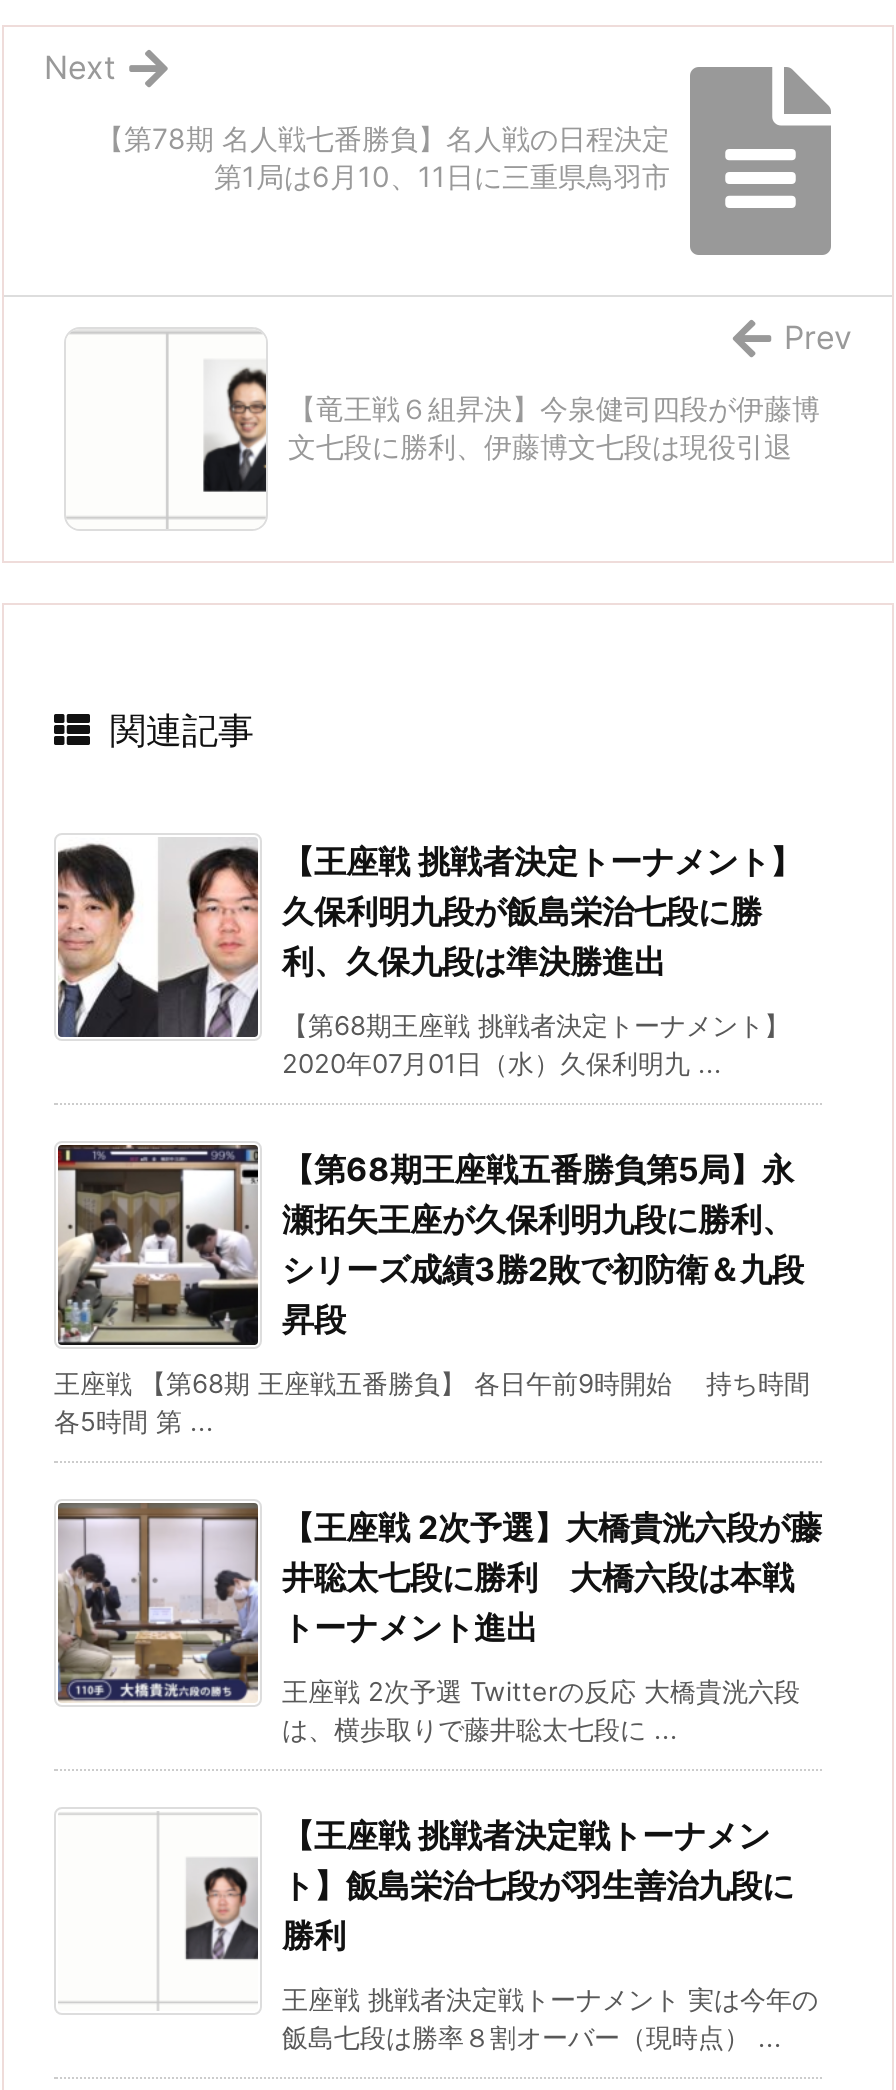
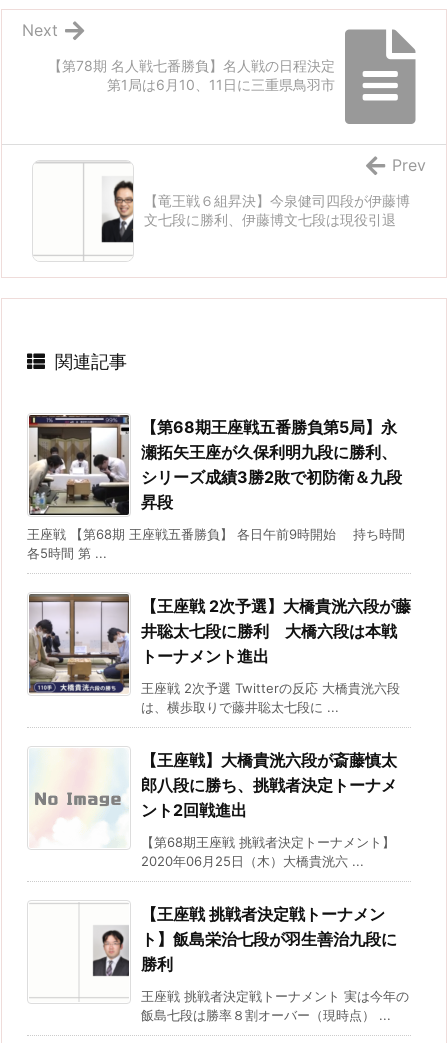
[56,839,802,1078] [image] | 【王座戦 挑戦者決定トーナメント】 | 久保利明九段が飯島栄治七段に勝 | 利、久保九段は準決勝進出 | 2020年07月01日（水）久保利明九 ... -> none
moved [282,1008,790,1040] -> [141,834,395,850]: 【第68期王座戦 挑戦者決定トーナメント】
moved [54,1141,822,1744] -> [27,414,411,715]: [image] | 【第68期王座戦五番勝負第5局】永 | 瀬拓矢王座が久保利明九段に勝利、 | ... | 王座戦 2次予選 Twitterの反応 大橋貴洸六段 | は、横歩取りで藤井聡太七段に ...
none -> [30,750,397,869] [image] | 【王座戦】大橋貴洸六段が斎藤慎太 | 郎八段に勝ち、挑戦者決定トーナメ | ント2回戦進出 | 2020年06月25日（木）大橋貴洸六 ...

